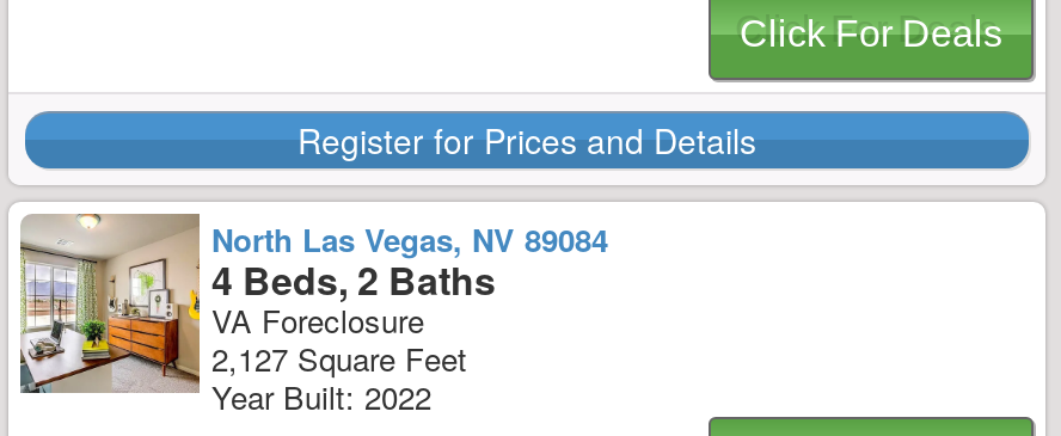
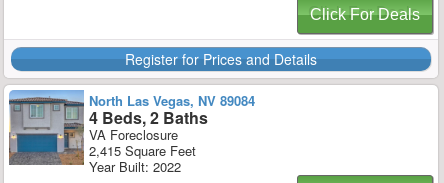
[20,211,467,393] [image] | 2,127 Square Feet -> [9,89,196,165] [image] | 2,415 Square Feet

